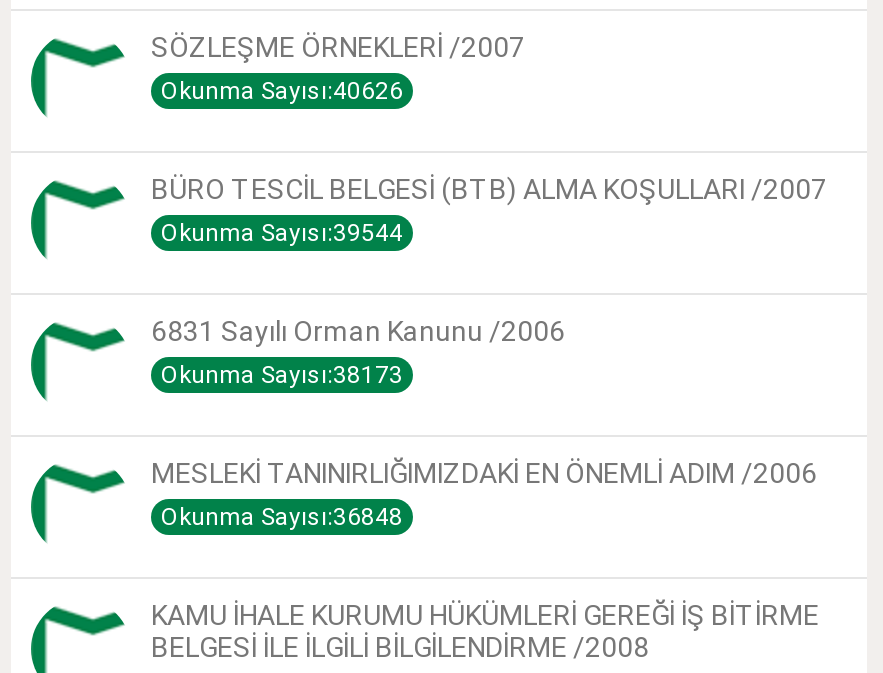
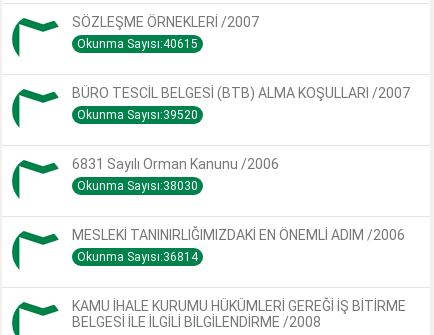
[161,76,403,104] Okunma Sayısı:40626 -> [77,37,198,51] Okunma Sayısı:40615
[161,218,403,246] Okunma Sayısı:39544 -> [77,108,198,122] Okunma Sayısı:39520
[161,360,403,388] Okunma Sayısı:38173 -> [77,179,198,193] Okunma Sayısı:38030
[161,502,403,530] Okunma Sayısı:36848 -> [77,250,198,264] Okunma Sayısı:36814

